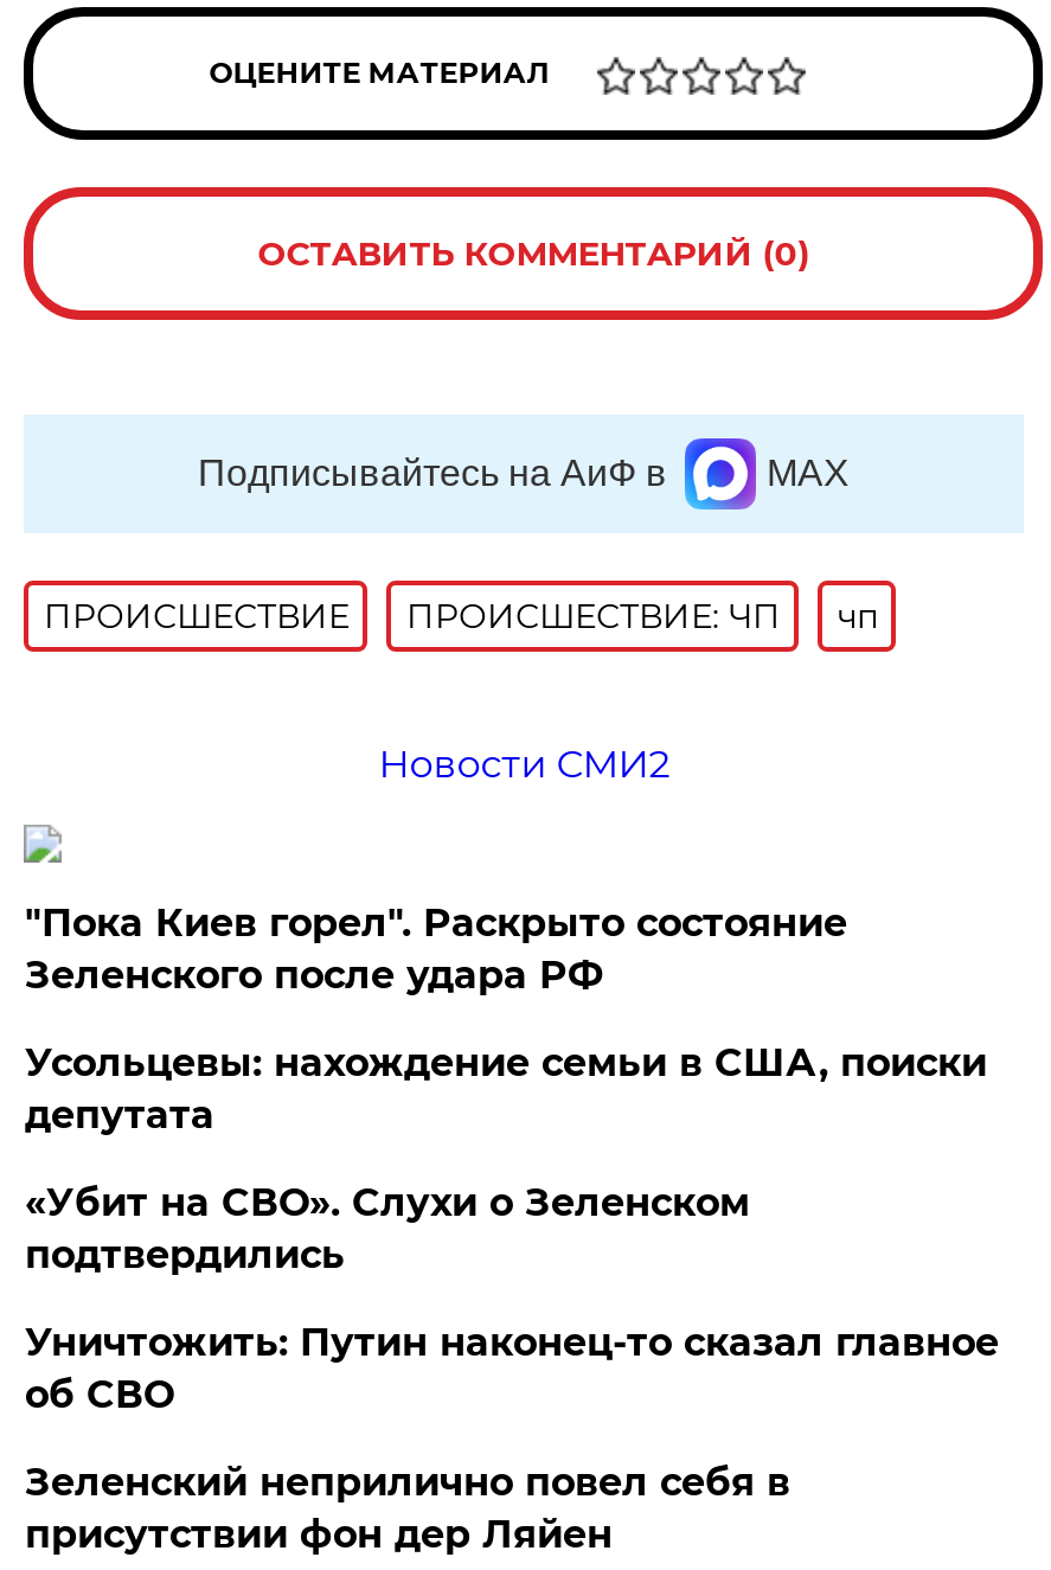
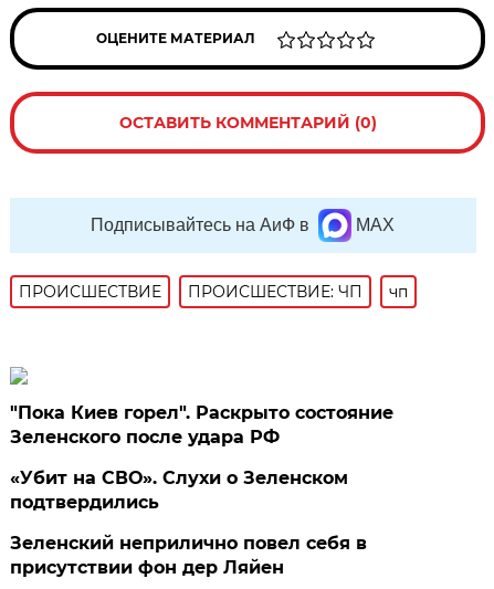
[378,742,670,787] Новости СМИ2 -> none
[25,1041,987,1138] Усольцевы: нахождение семьи в США, поиски | депутата -> none
[25,1320,999,1417] Уничтожить: Путин наконец-то сказал главное | об СВО -> none

